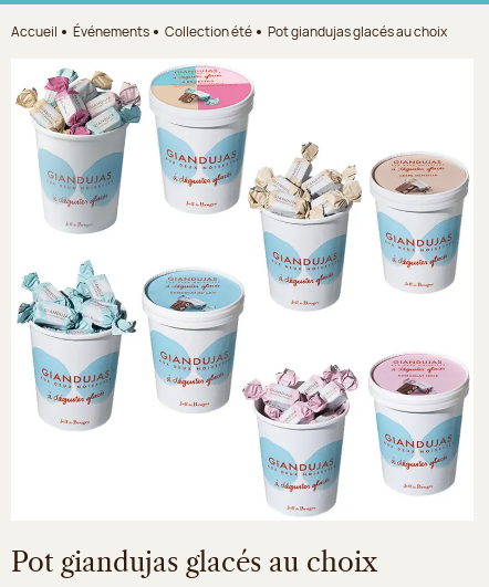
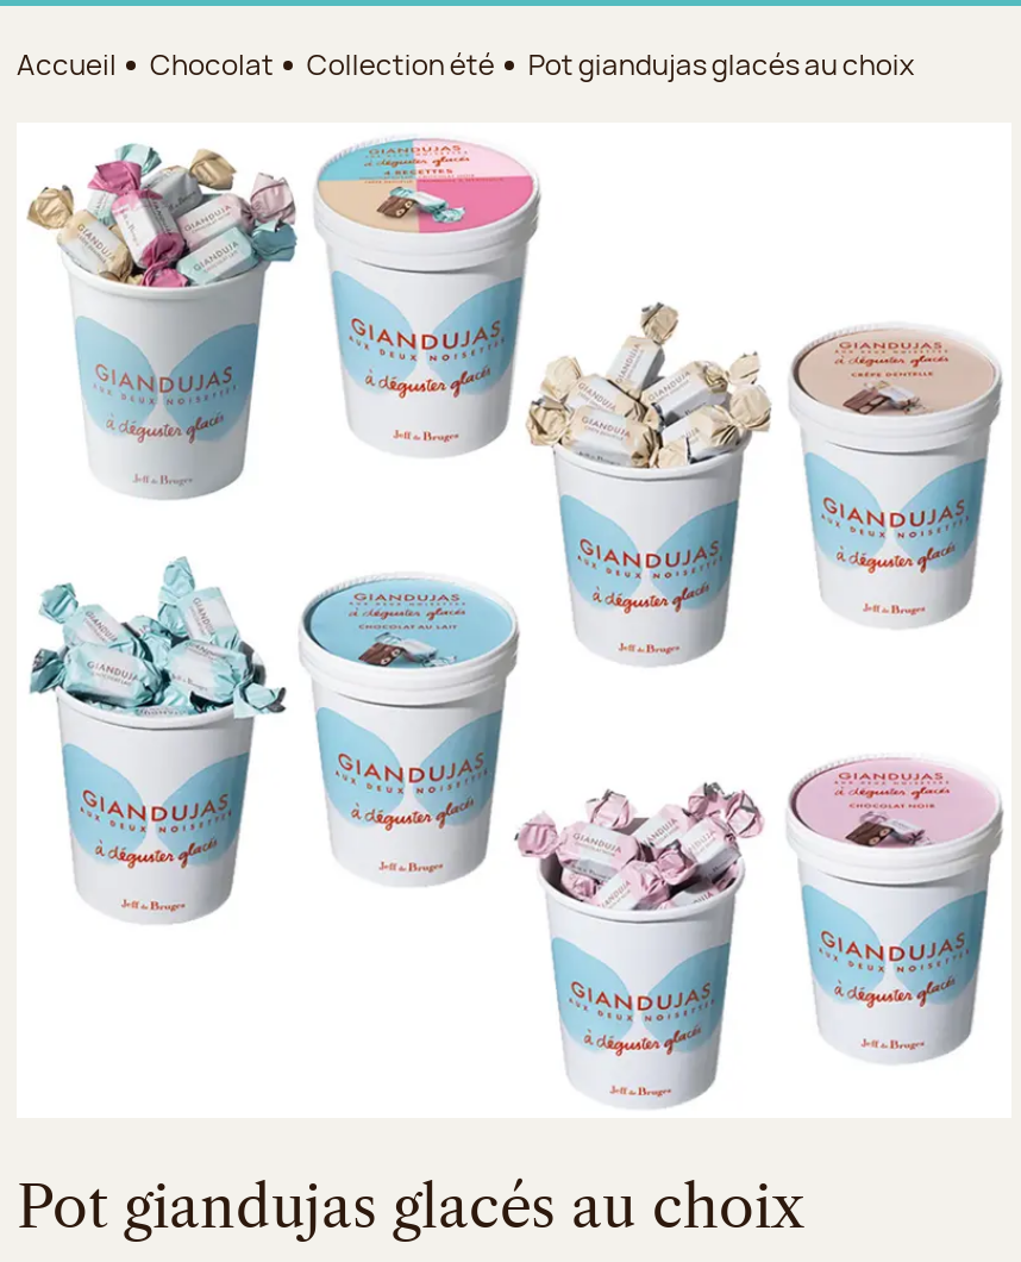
[73,22,149,41] Événements -> [150,44,274,84] Chocolat

